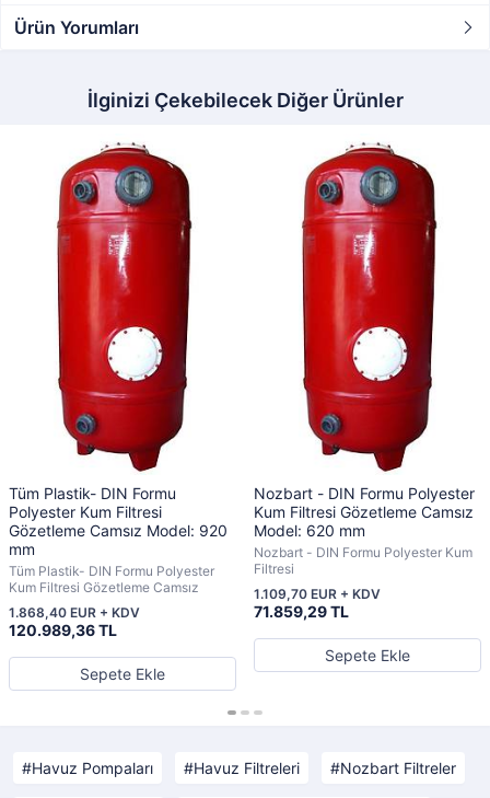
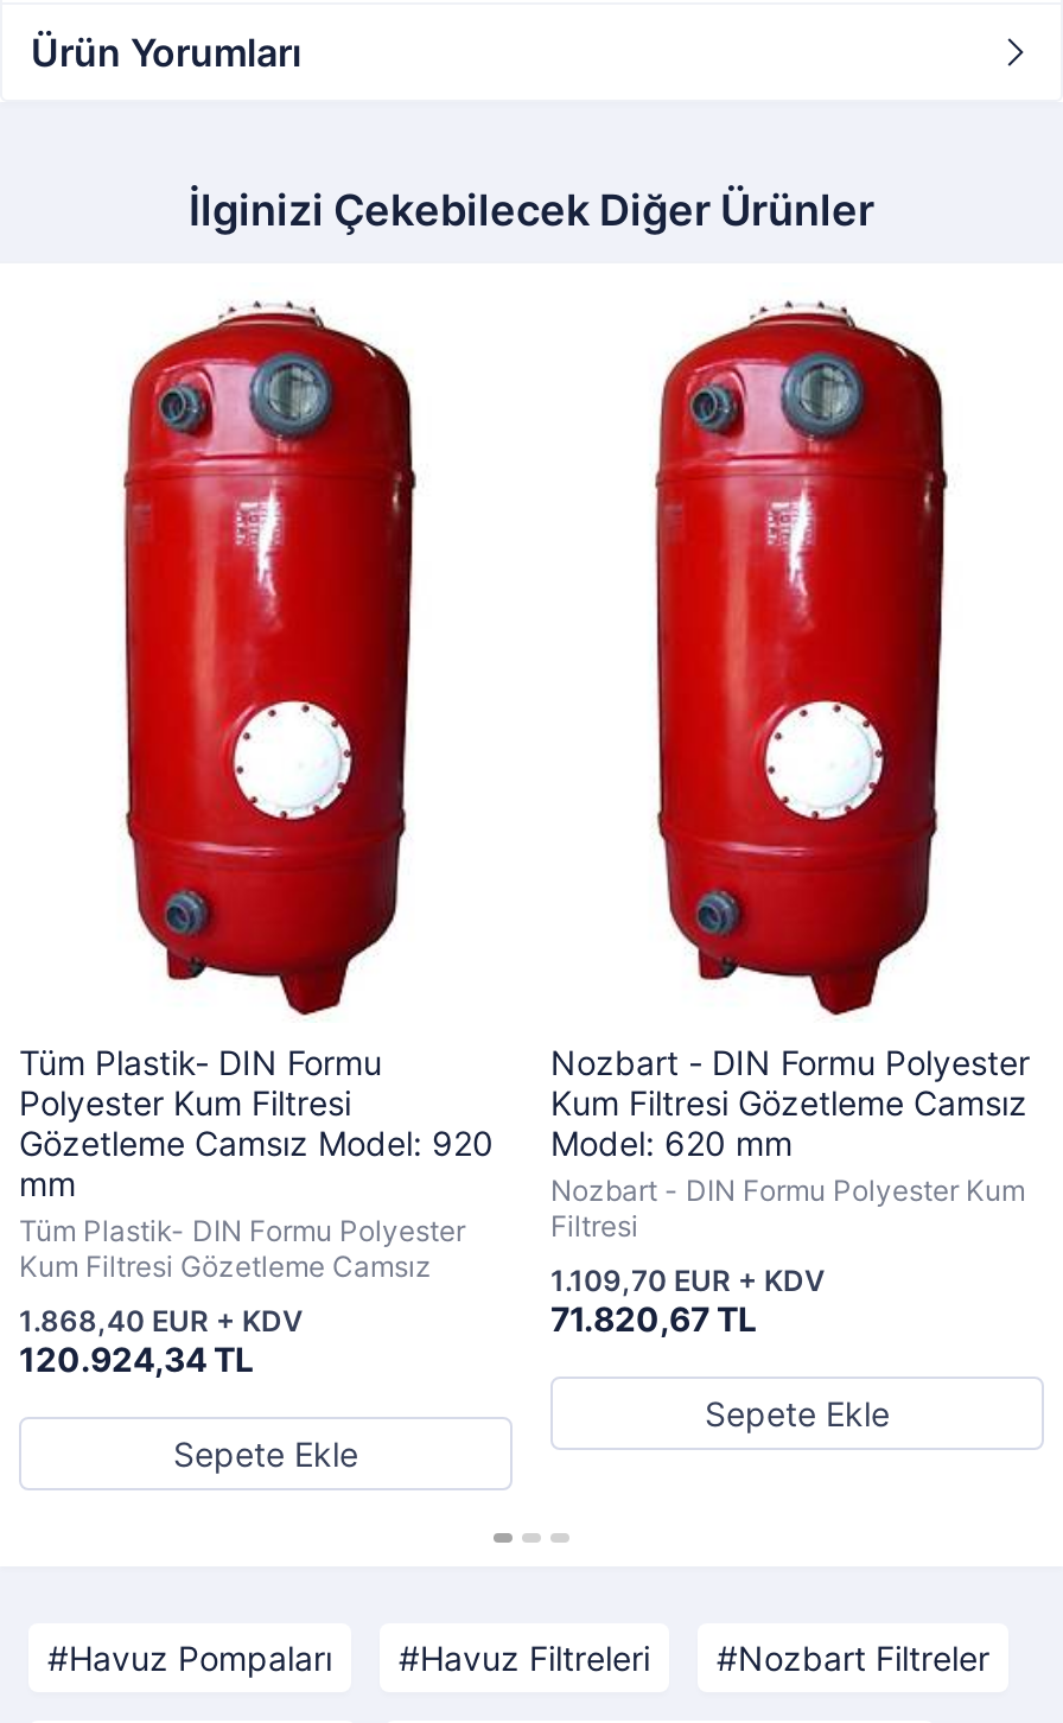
[254,602,349,621] 71.859,29 TL -> [550,1298,757,1339] 71.820,67 TL
[9,621,117,639] 120.989,36 TL -> [19,1339,254,1379] 120.924,34 TL

